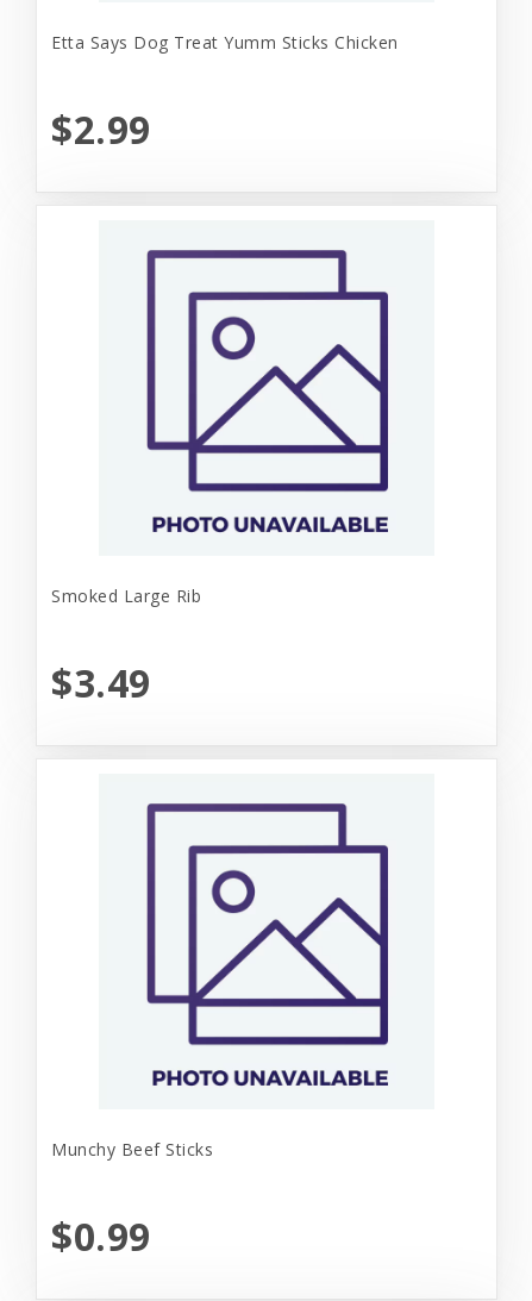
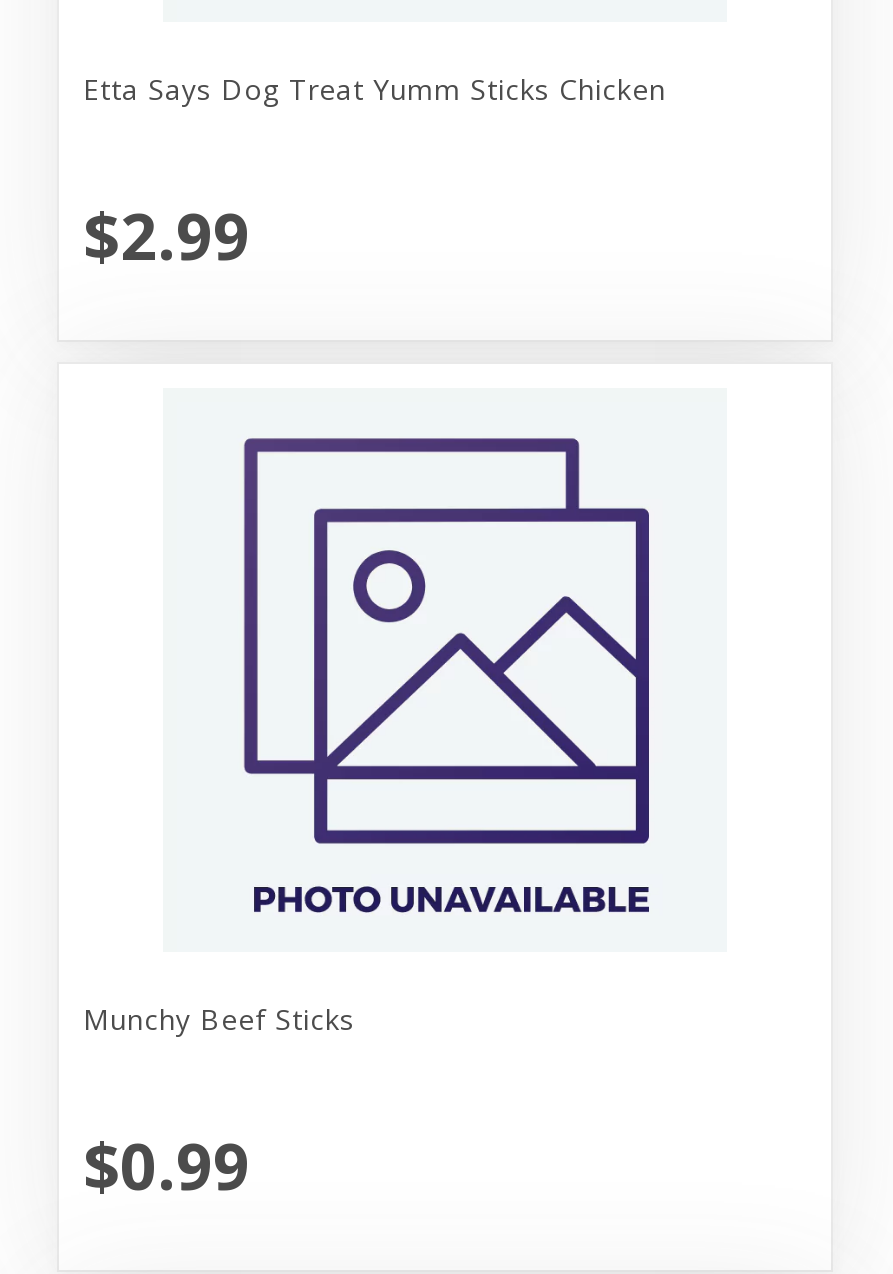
[51,584,201,708] Smoked Large Rib | $3.49 -> none

